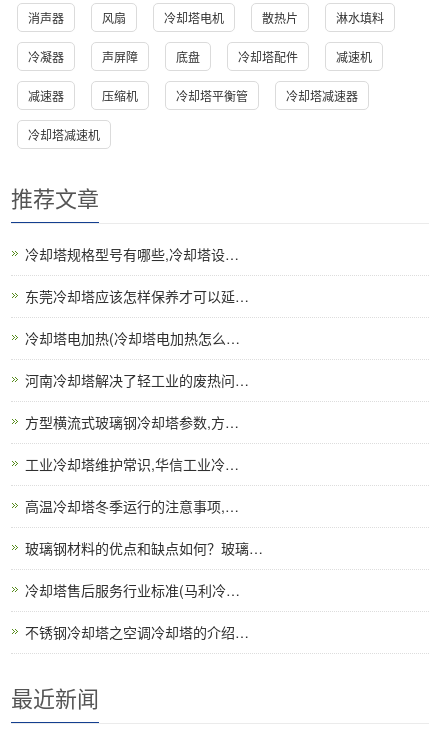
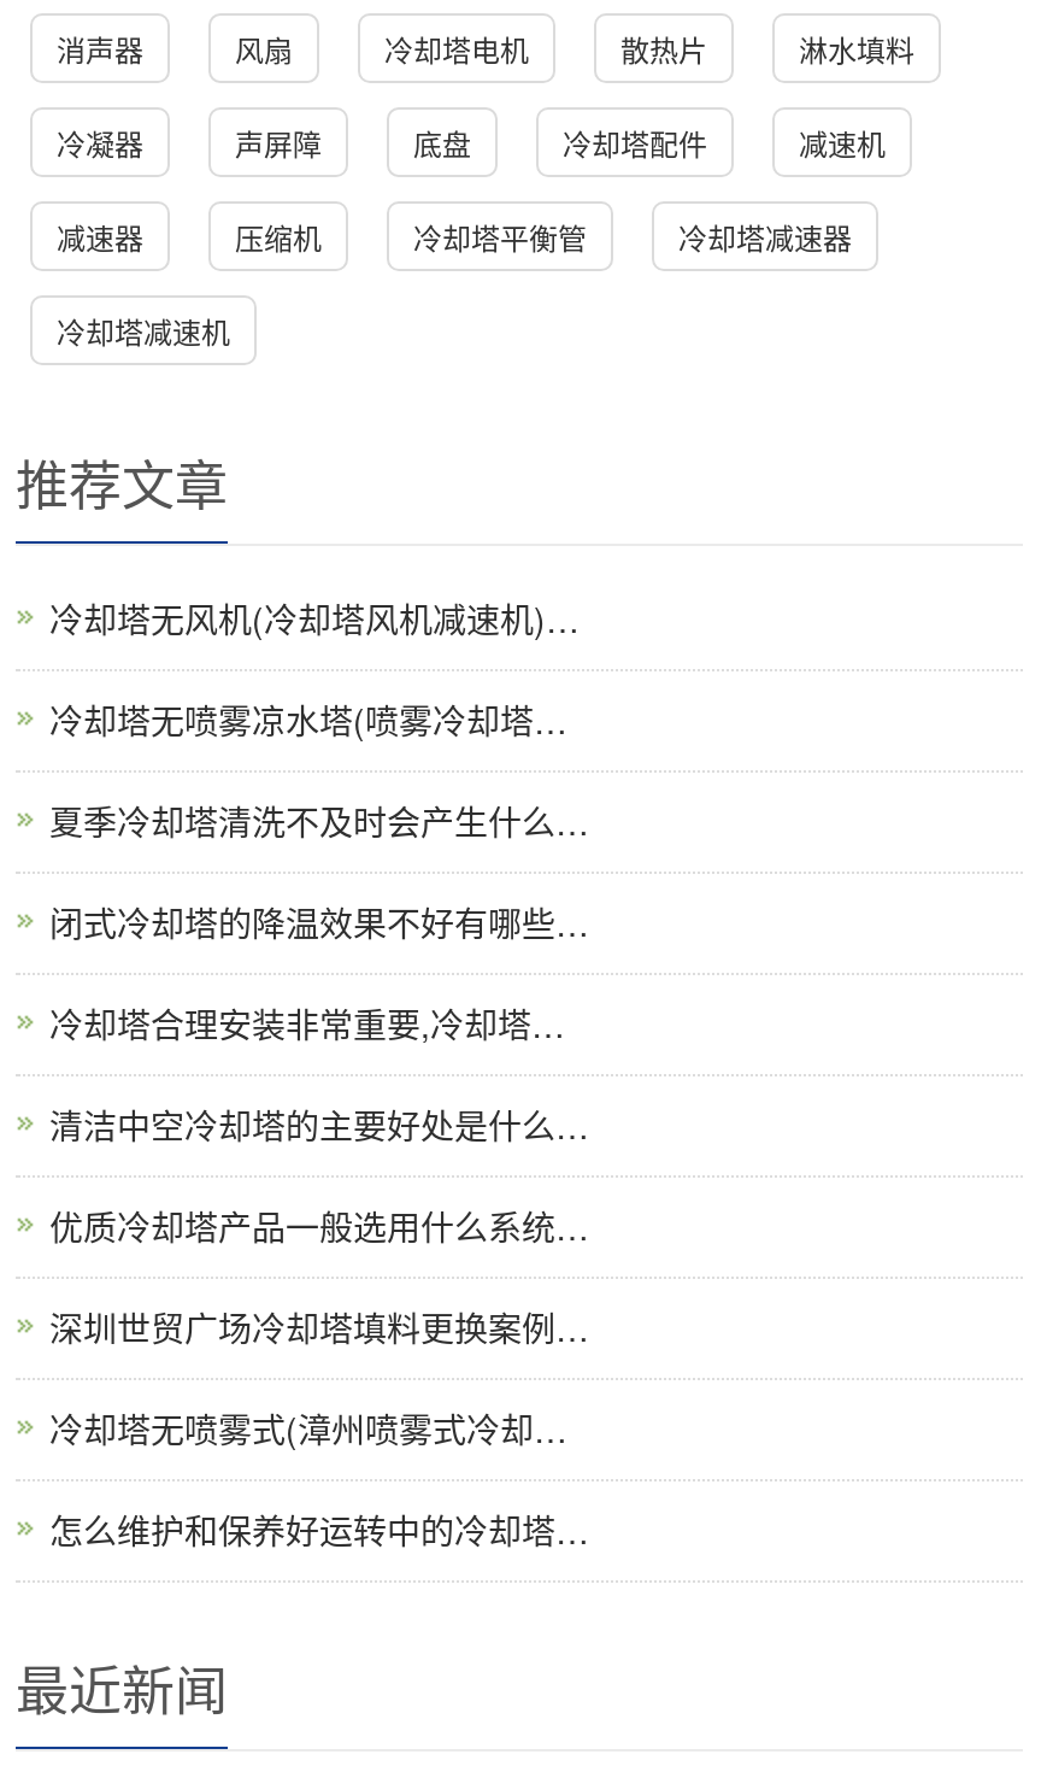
[25,244,239,264] 冷却塔规格型号有哪些,冷却塔设… -> [49,594,580,642] 冷却塔无风机(冷却塔风机减速机)…
[25,286,249,306] 东莞冷却塔应该怎样保养才可以延… -> [49,695,567,743] 冷却塔无喷雾凉水塔(喷雾冷却塔…
[25,328,240,348] 冷却塔电加热(冷却塔电加热怎么… -> [49,796,589,844] 夏季冷却塔清洗不及时会产生什么…
[25,370,249,390] 河南冷却塔解决了轻工业的废热问… -> [49,897,589,946] 闭式冷却塔的降温效果不好有哪些…
[25,412,239,432] 方型横流式玻璃钢冷却塔参数,方… -> [49,999,565,1047] 冷却塔合理安装非常重要,冷却塔…
[25,454,239,474] 工业冷却塔维护常识,华信工业冷… -> [49,1100,589,1148] 清洁中空冷却塔的主要好处是什么…
[25,496,239,516] 高温冷却塔冬季运行的注意事项,… -> [49,1201,589,1249] 优质冷却塔产品一般选用什么系统…
[25,538,263,558] 玻璃钢材料的优点和缺点如何？玻璃… -> [49,1302,589,1351] 深圳世贸广场冷却塔填料更换案例…
[25,580,240,600] 冷却塔售后服务行业标准(马利冷… -> [49,1404,567,1452] 冷却塔无喷雾式(漳州喷雾式冷却…
[25,622,249,642] 不锈钢冷却塔之空调冷却塔的介绍… -> [49,1505,589,1553] 怎么维护和保养好运转中的冷却塔…

